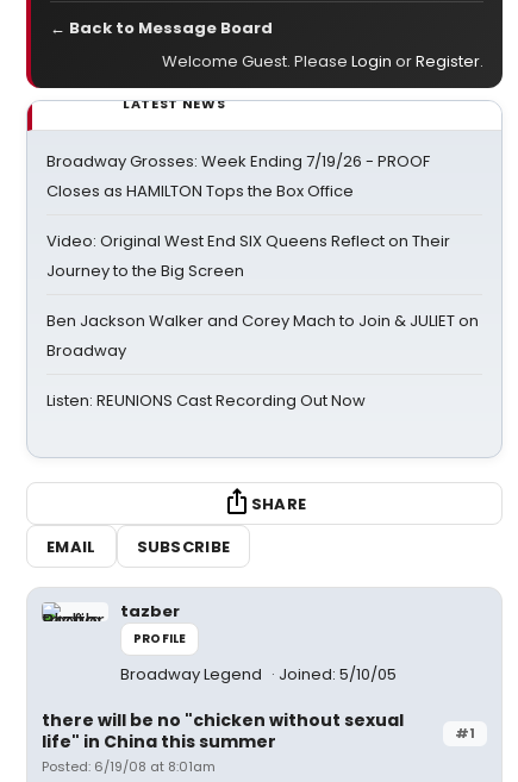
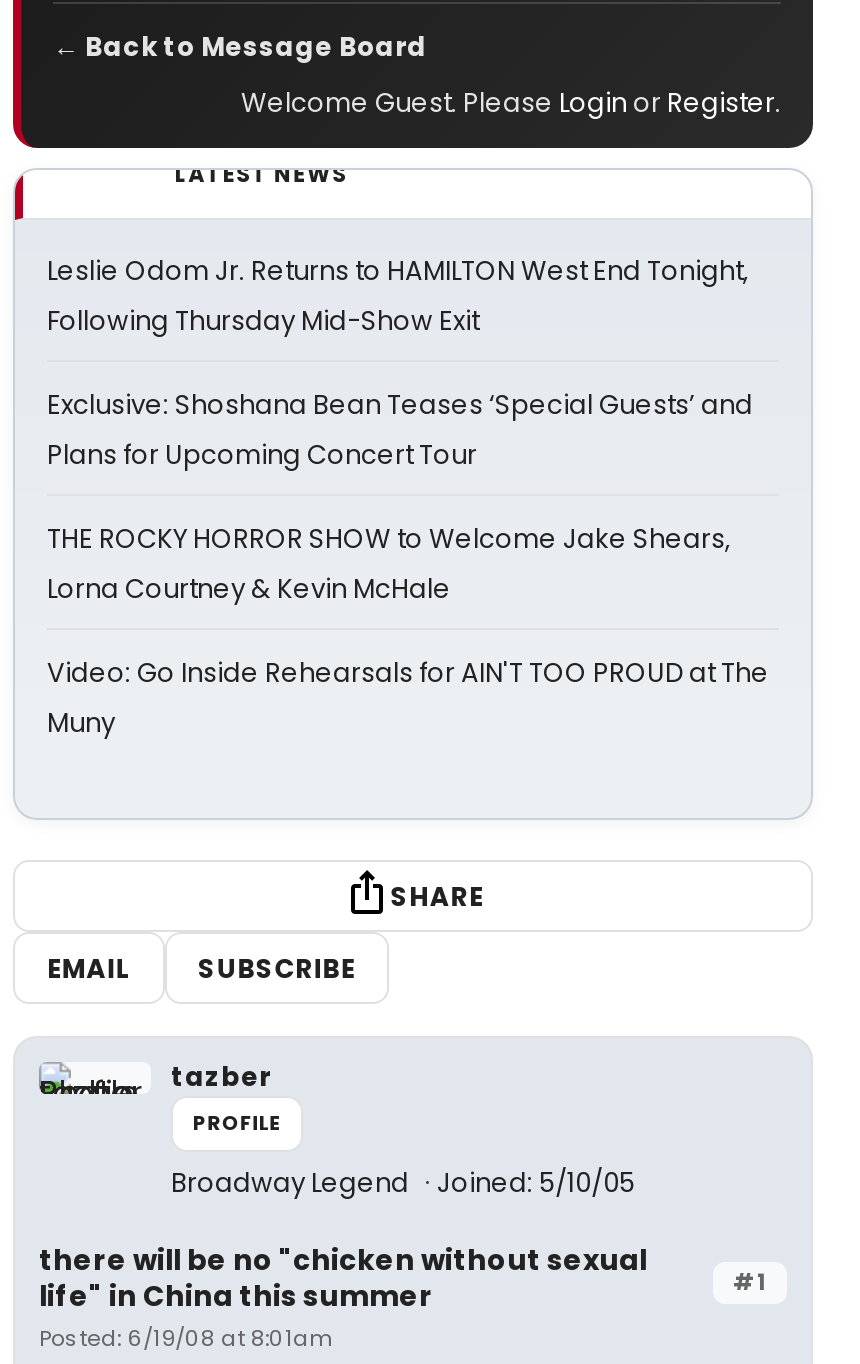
[46,150,430,202] Broadway Grosses: Week Ending 7/19/26 - PROOF | Closes as HAMILTON Tops the Box Office -> [47,252,749,340] Leslie Odom Jr. Returns to HAMILTON West End Tonight, | Following Thursday Mid-Show Exit
[46,230,450,282] Video: Original West End SIX Queens Reflect on Their | Journey to the Big Screen -> [47,386,753,474] Exclusive: Shoshana Bean Teases ‘Special Guests’ and | Plans for Upcoming Concert Tour
[46,309,479,362] Ben Jackson Walker and Corey Mach to Join & JULIET on | Broadway -> [47,520,731,608] THE ROCKY HORROR SHOW to Welcome Jake Shears, | Lorna Courtney & Kevin McHale
[46,389,366,412] Listen: REUNIONS Cast Recording Out Now -> [47,654,769,742] Video: Go Inside Rehearsals for AIN'T TOO PROUD at The | Muny

